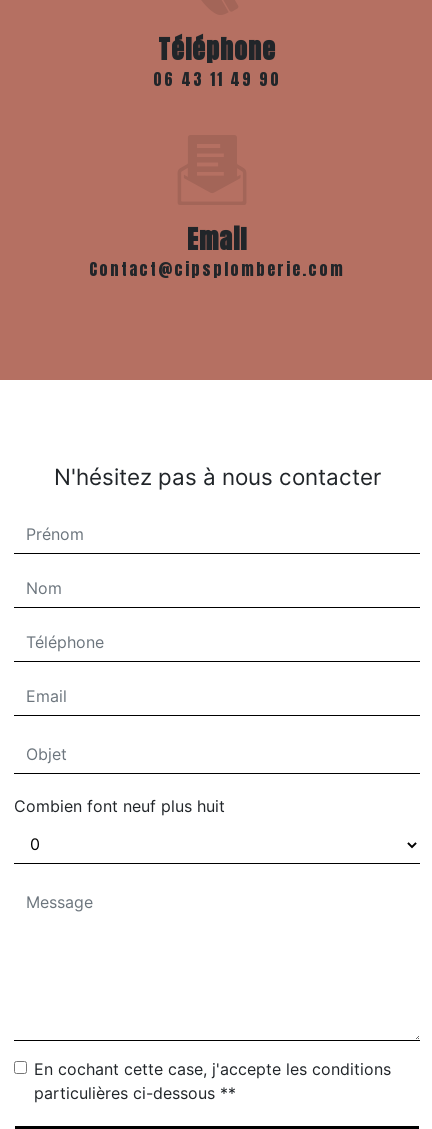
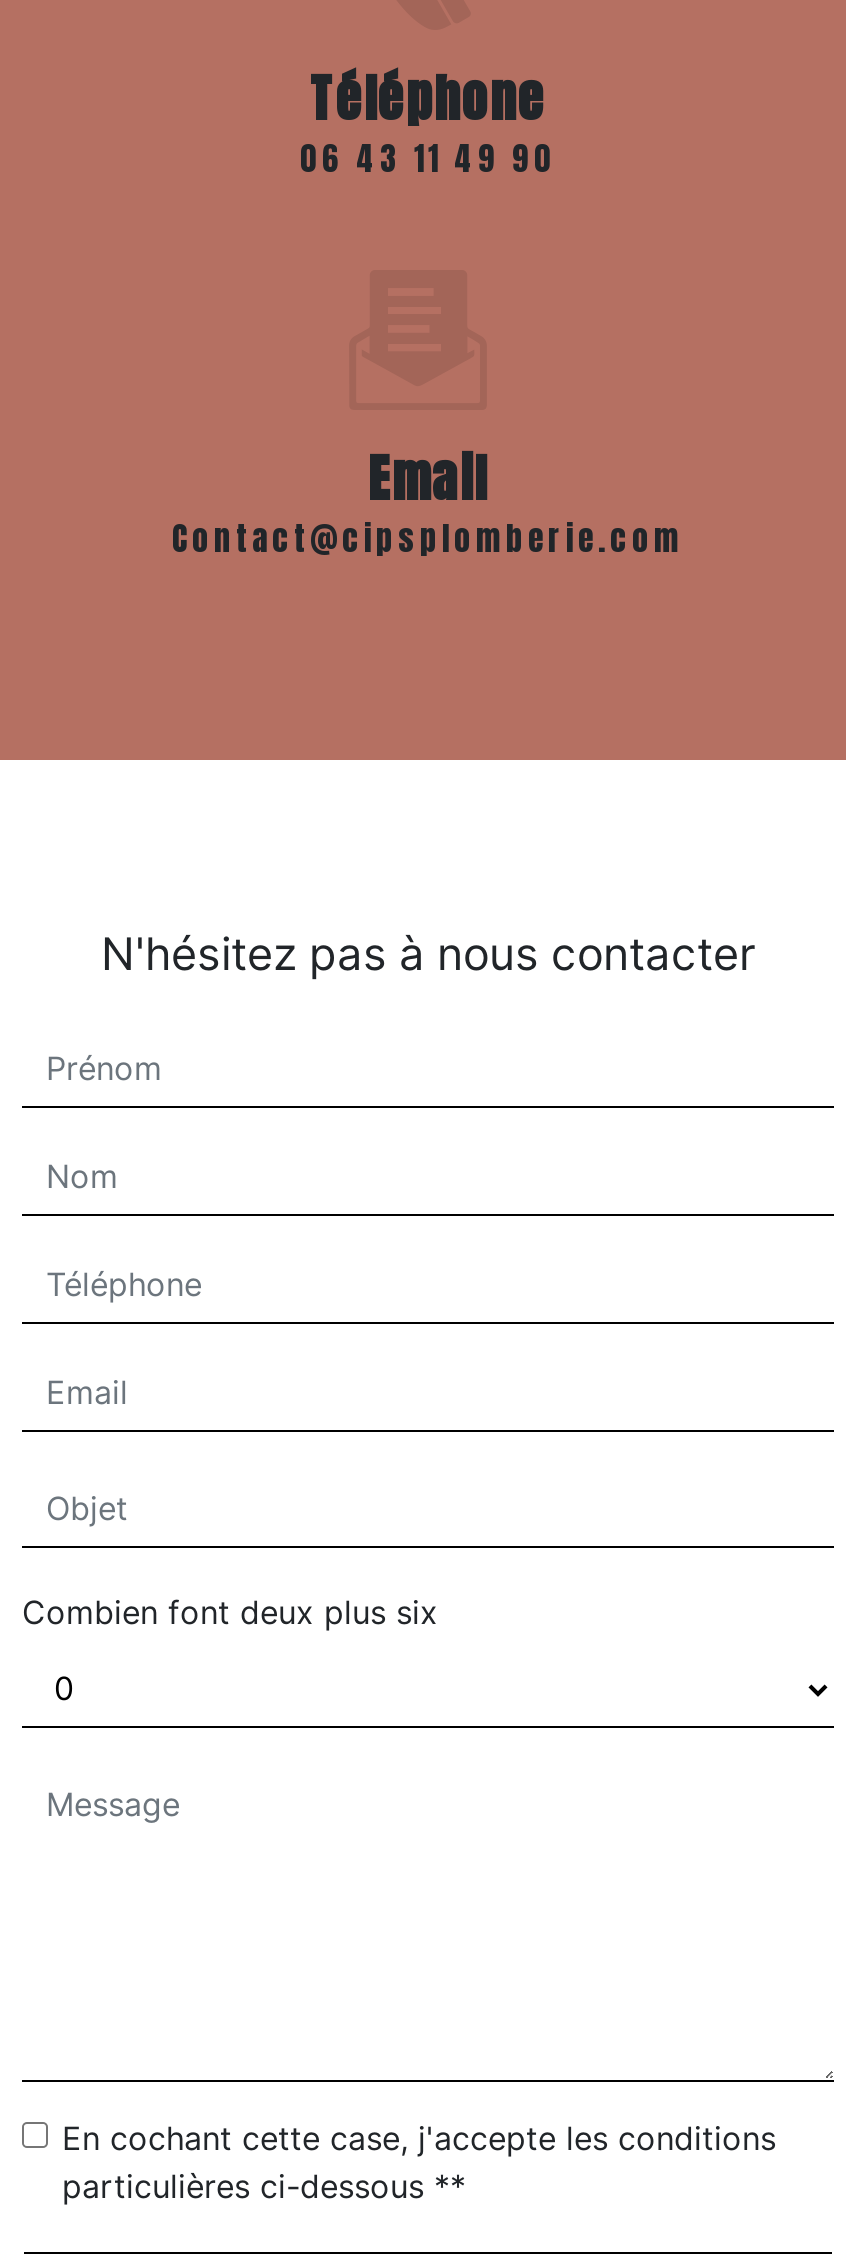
[14,796,225,816] Combien font neuf plus huit -> [22,1591,438,1631] Combien font deux plus six

